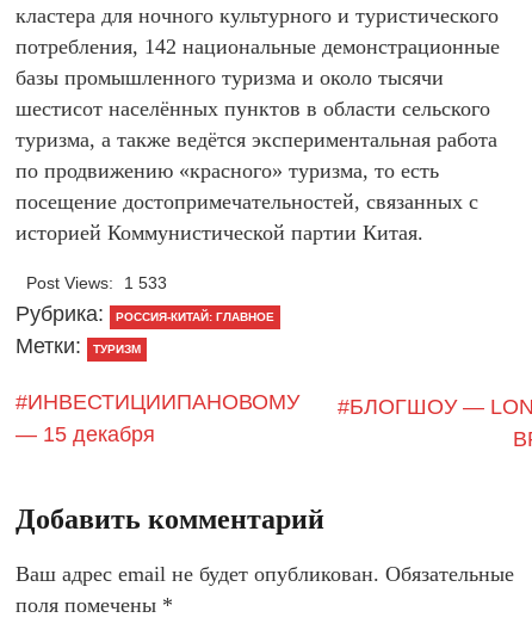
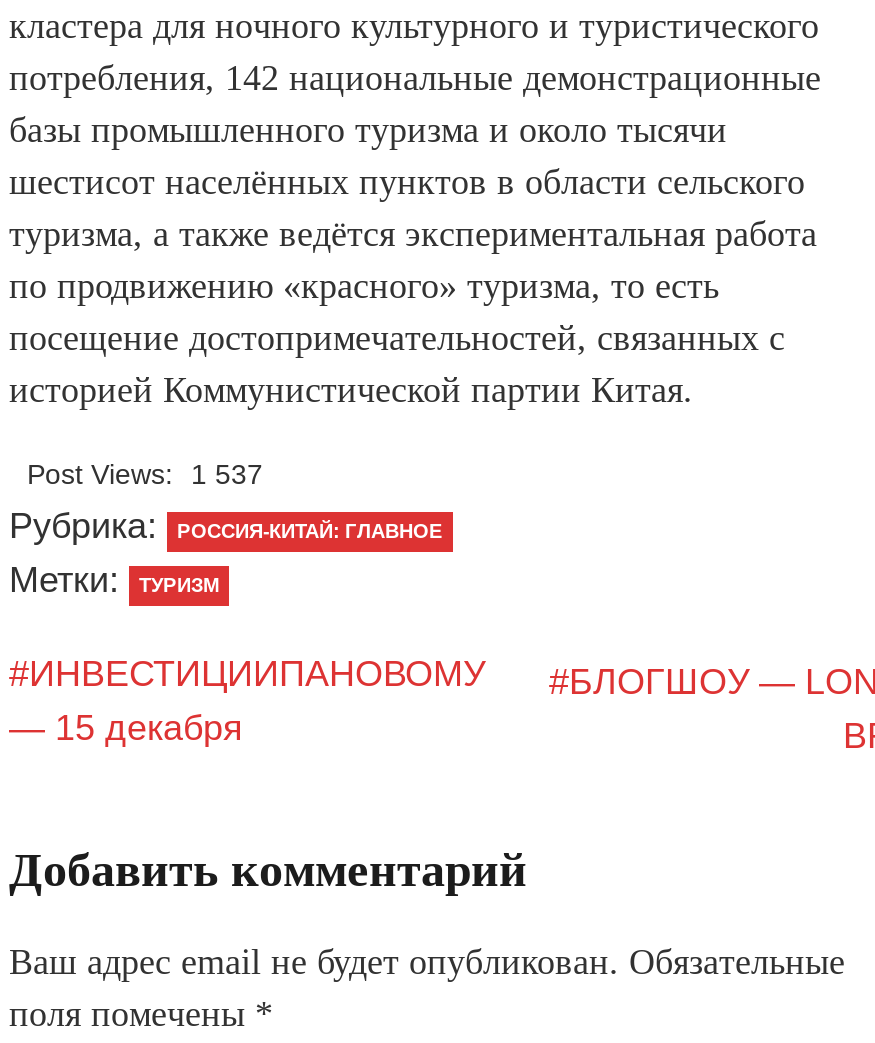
[26,273,167,292] Post Views: 1 533 -> [27,458,263,490] Post Views: 1 537

